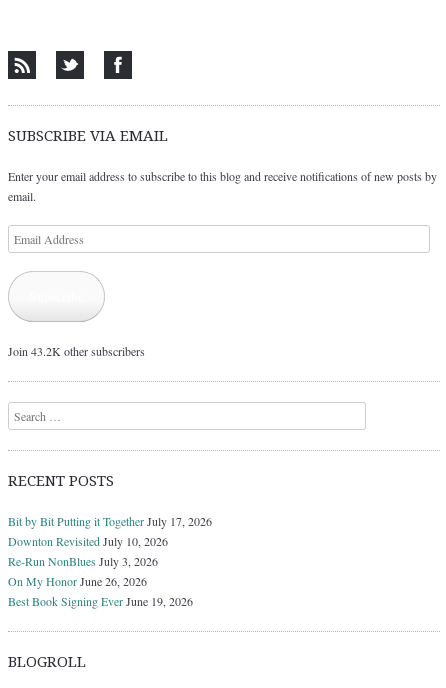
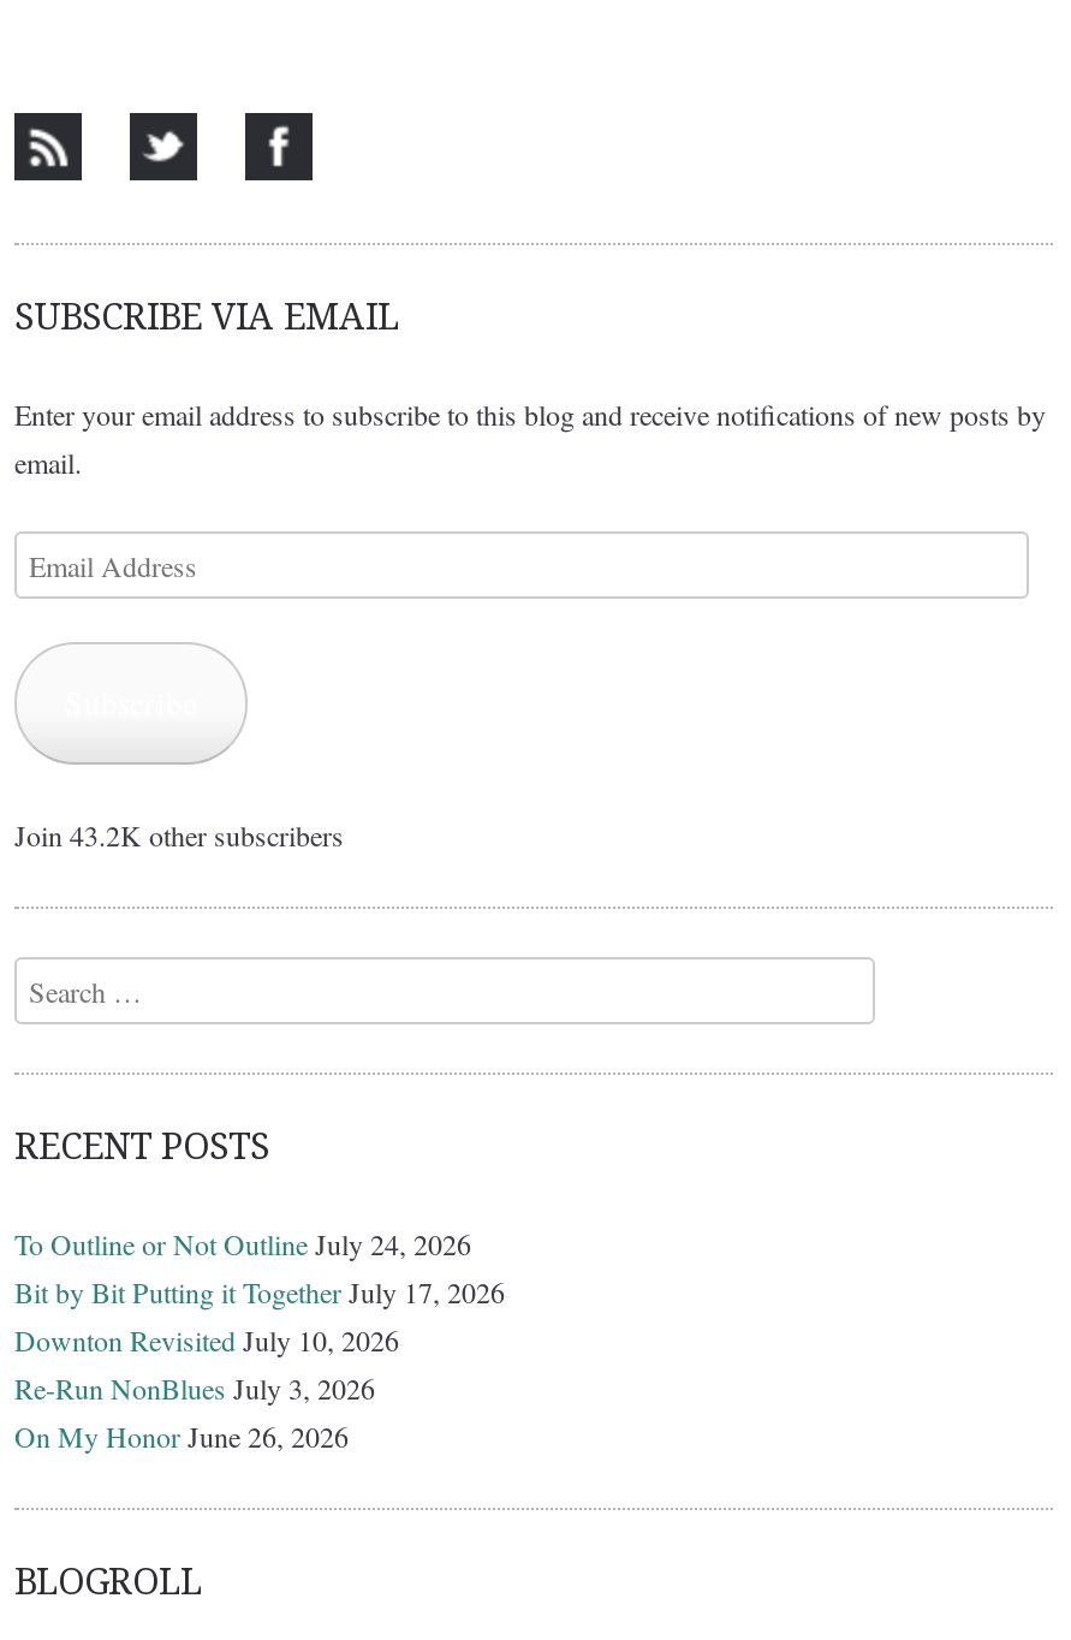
none -> [14,1224,471,1263] To Outline or Not Outline July 24, 2026
moved [8,513,212,589] -> [14,1273,505,1455]: Bit by Bit Putting it Together July 17, 2026 | Downton Revisited July 10, 2026 | Re-Run NonBlues July 3, 2026 | On My Honor June 26, 2026
[8,593,193,609] Best Book Signing Ever June 19, 2026 -> none

